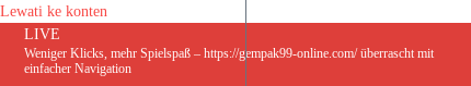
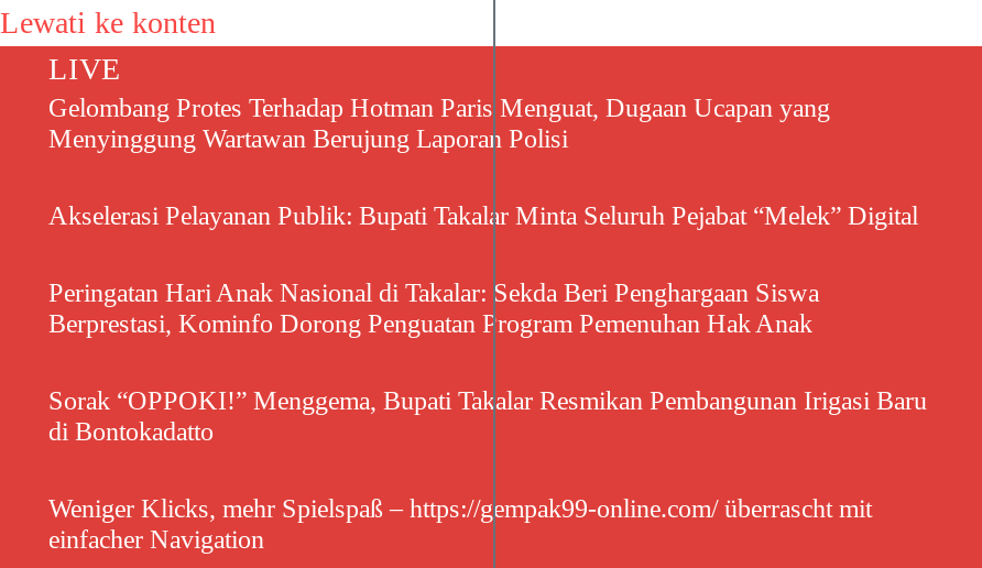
none -> [48,92,927,447] Gelombang Protes Terhadap Hotman Paris Menguat, Dugaan Ucapan yang | Menyinggung Wartawan Berujung Laporan Polisi | Akselerasi Pelayanan Publik: Bupati Takalar Minta Seluruh Pejabat “Melek” Digital | Peringatan Hari Anak Nasional di Takalar: Sekda Beri Penghargaan Siswa | Berprestasi, Kominfo Dorong Penguatan Program Pemenuhan Hak Anak | Sorak “OPPOKI!” Menggema, Bupati Takalar Resmikan Pembangunan Irigasi Baru | di Bontokadatto

